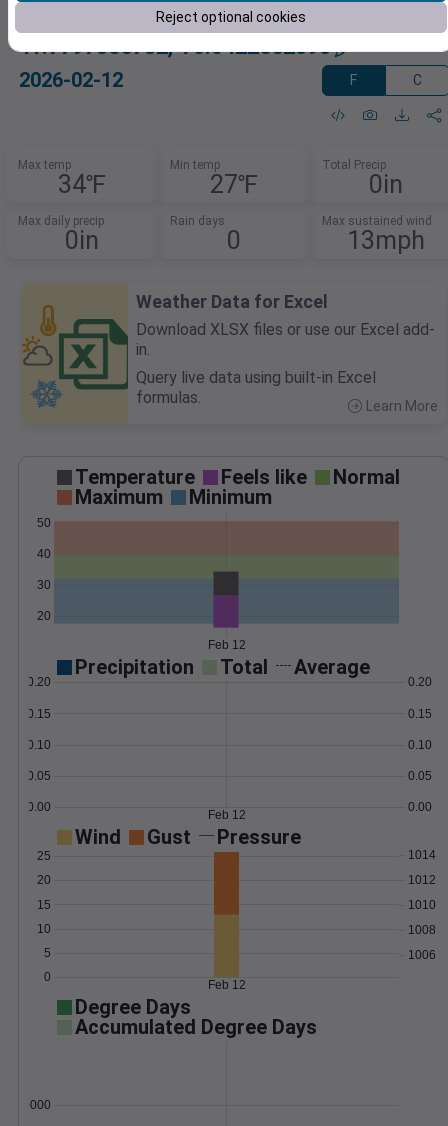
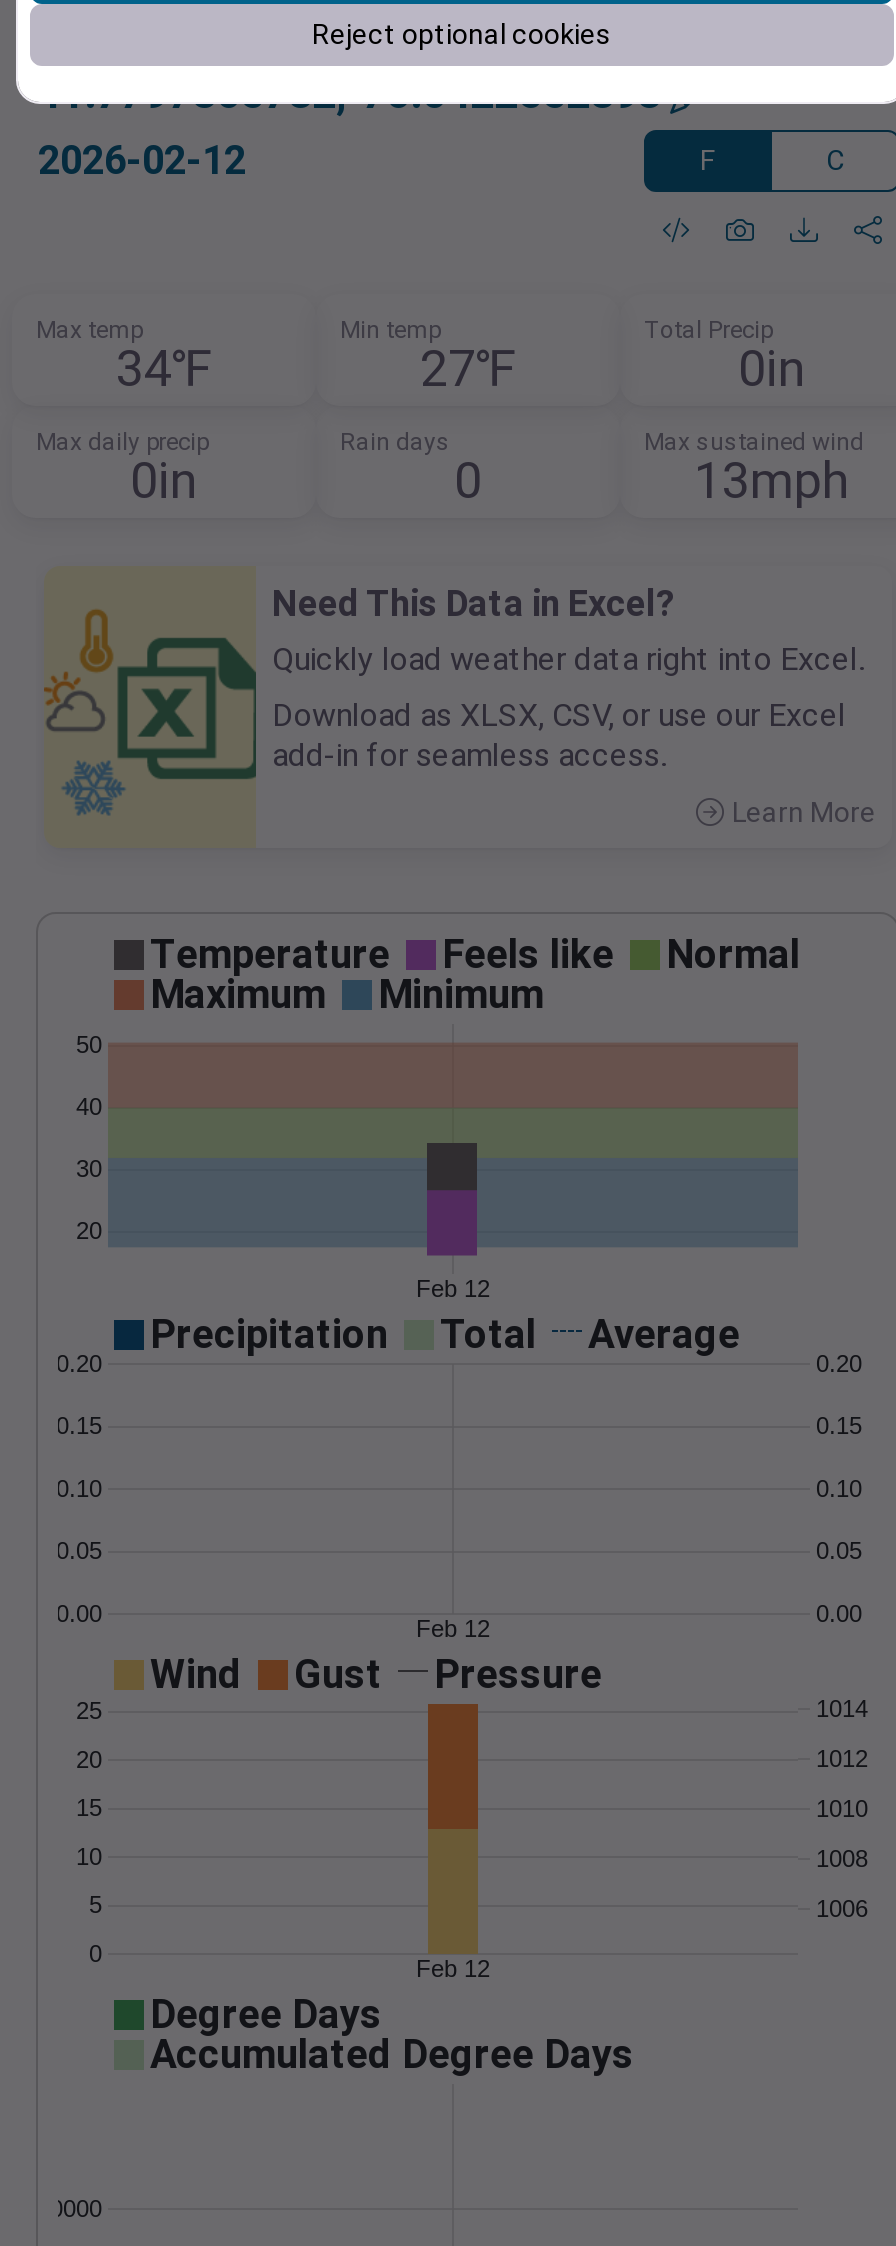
[136,291,435,359] Weather Data for Excel | Download XLSX files or use our Excel add- | in. -> [272,582,864,678] Need This Data in Excel? | Quickly load weather data right into Excel.
[136,368,376,407] Query live data using built-in Excel | formulas. -> [272,696,846,774] Download as XLSX, CSV, or use our Excel | add-in for seamless access.

